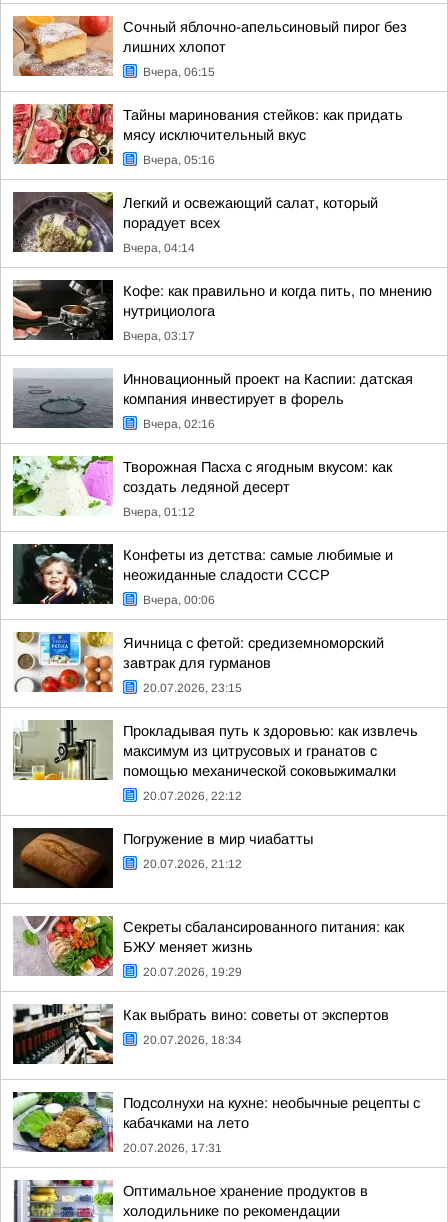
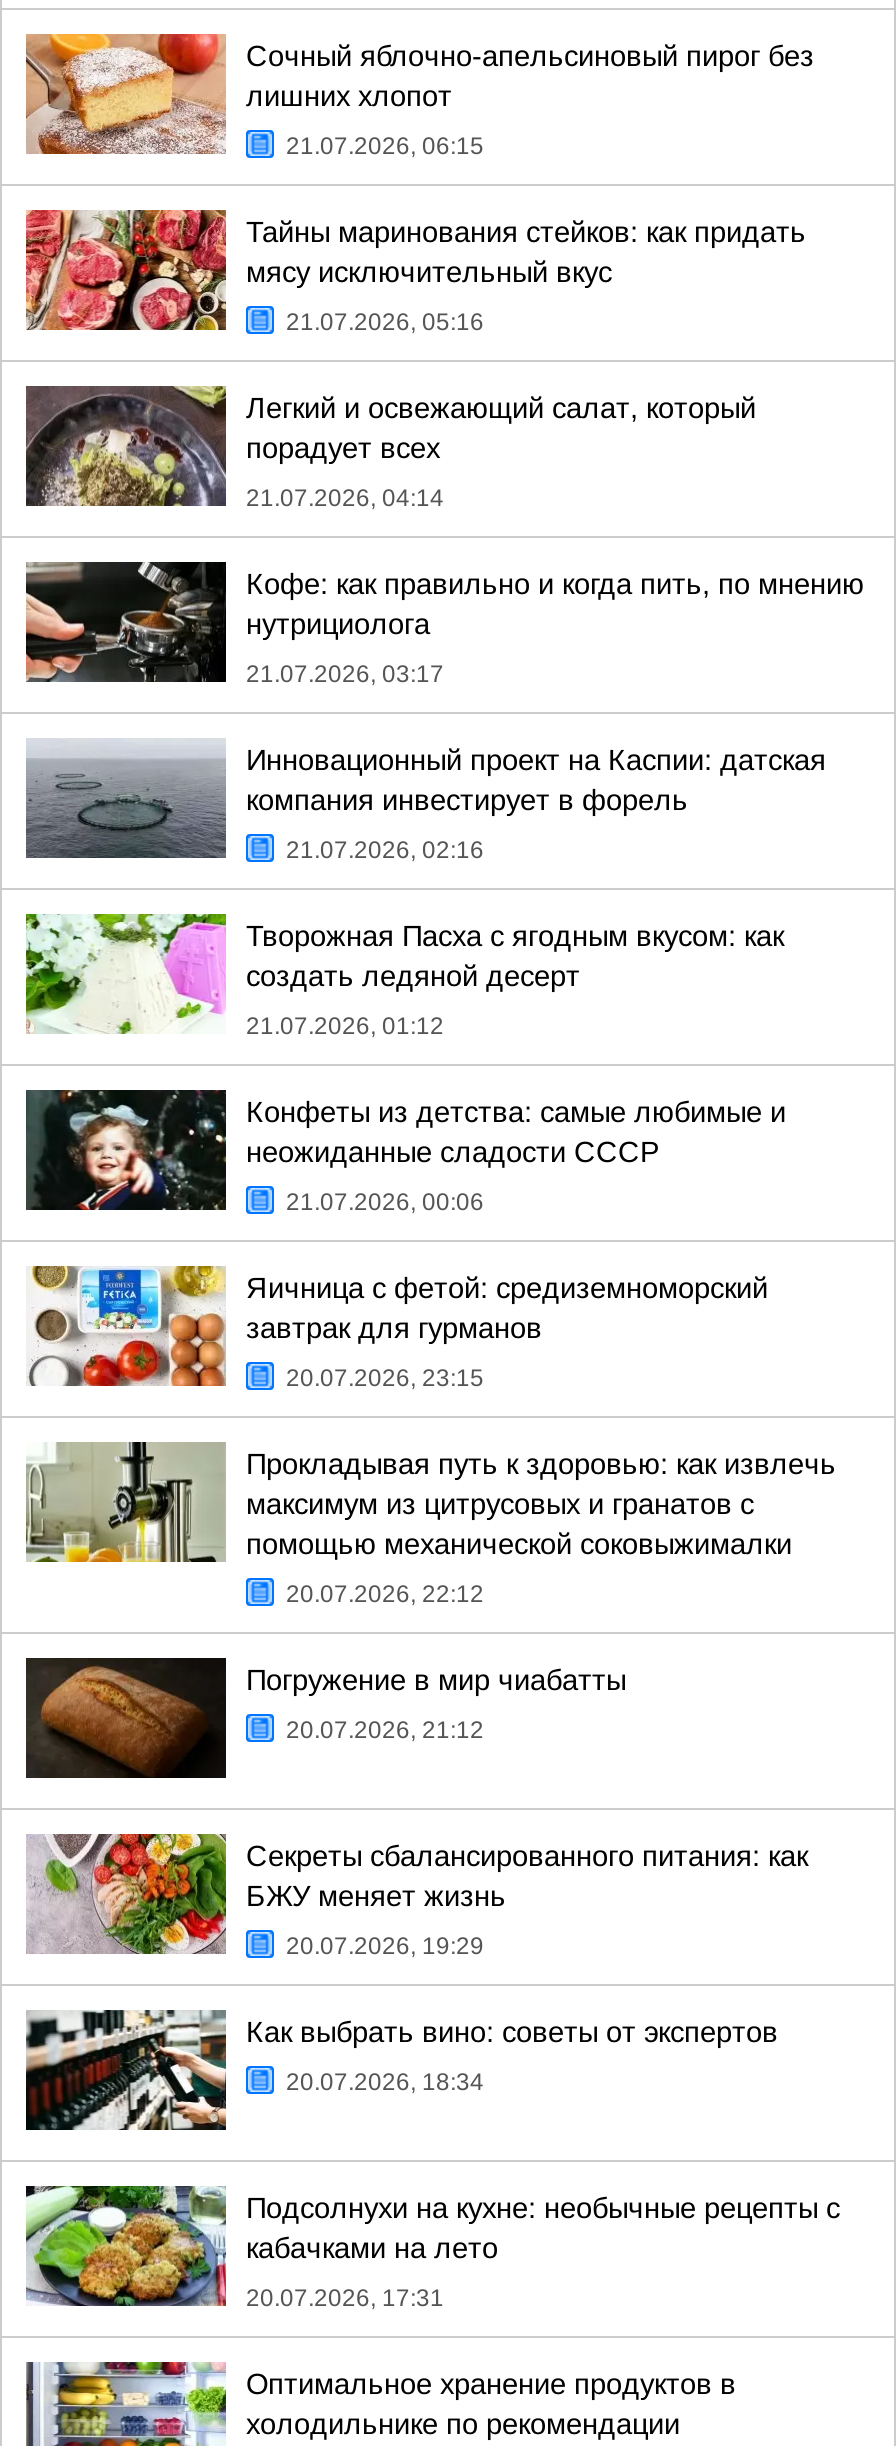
[143,65,215,79] Вчера, 06:15 -> [286,132,484,160] 21.07.2026, 06:15
[143,153,215,167] Вчера, 05:16 -> [286,308,484,336] 21.07.2026, 05:16
[123,241,195,255] Вчера, 04:14 -> [246,484,444,512] 21.07.2026, 04:14
[123,329,195,343] Вчера, 03:17 -> [246,660,444,688] 21.07.2026, 03:17
[143,417,215,431] Вчера, 02:16 -> [286,836,484,864] 21.07.2026, 02:16
[123,505,195,519] Вчера, 01:12 -> [246,1012,444,1040] 21.07.2026, 01:12
[143,593,215,607] Вчера, 00:06 -> [286,1188,484,1216] 21.07.2026, 00:06

